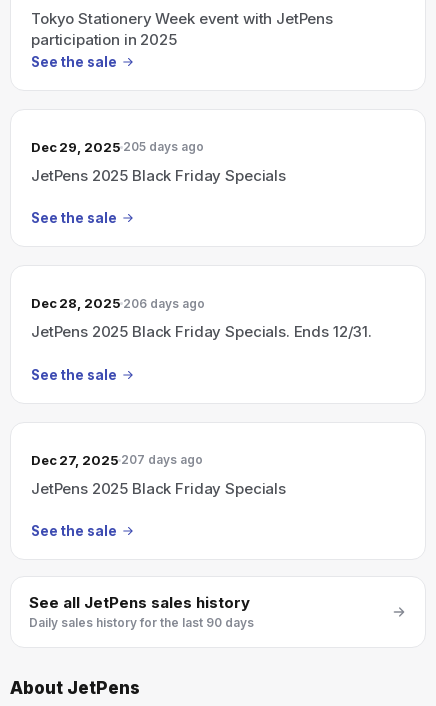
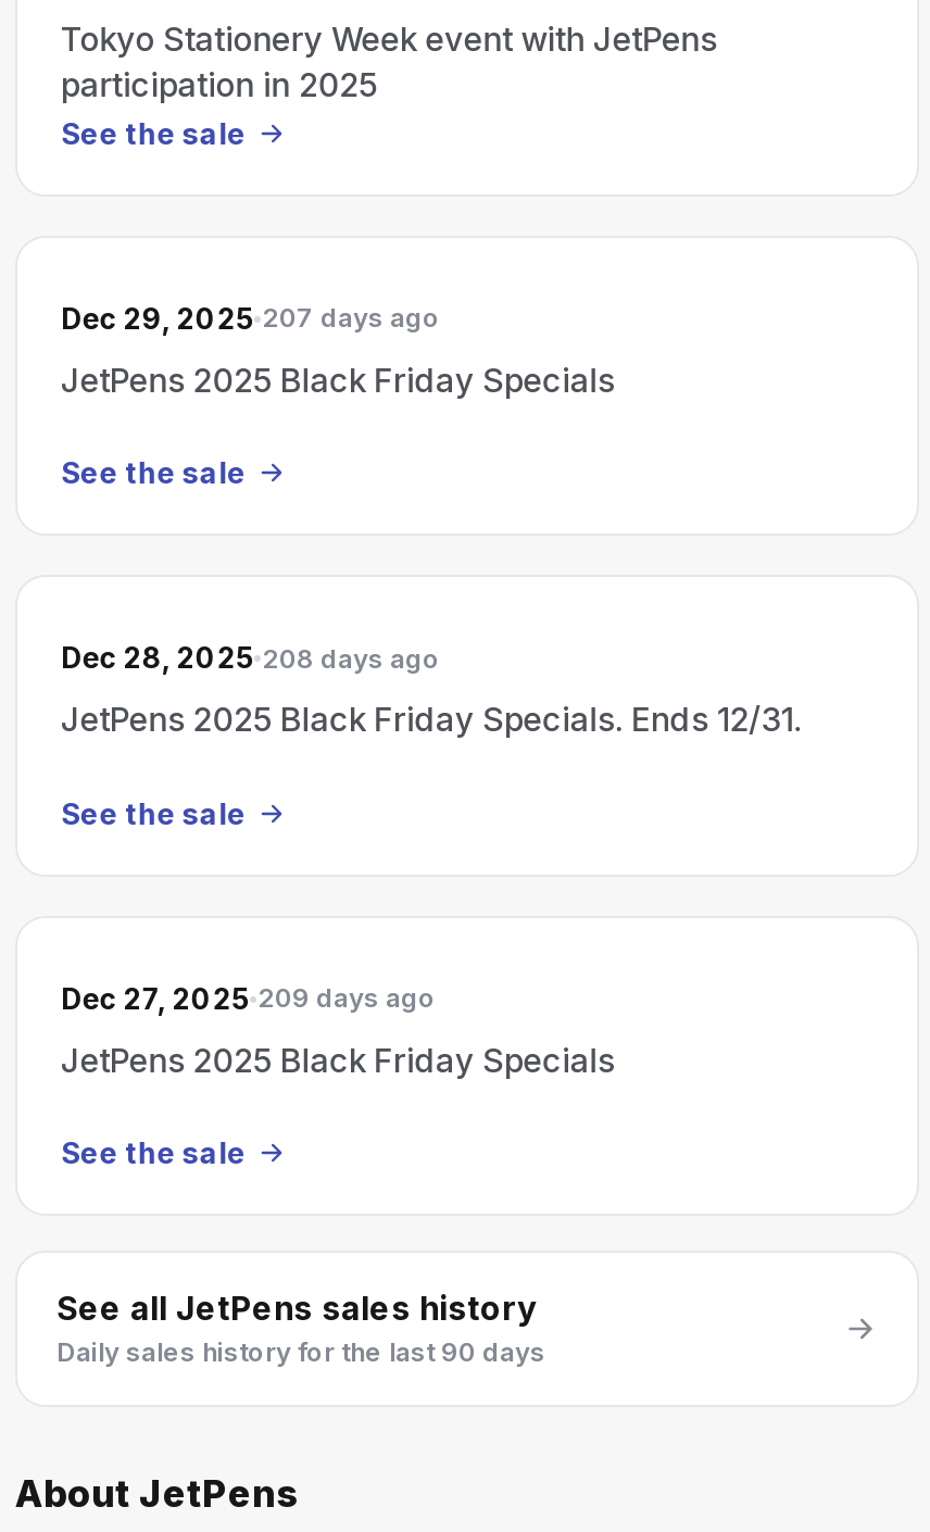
[31,138,204,154] Dec 29, 2025 205 days ago -> [61,300,440,335] Dec 29, 2025 207 days ago
[31,295,205,311] Dec 28, 2025 206 days ago -> [61,640,440,675] Dec 28, 2025 208 days ago
[31,451,203,467] Dec 27, 2025 207 days ago -> [61,980,436,1015] Dec 27, 2025 209 days ago

